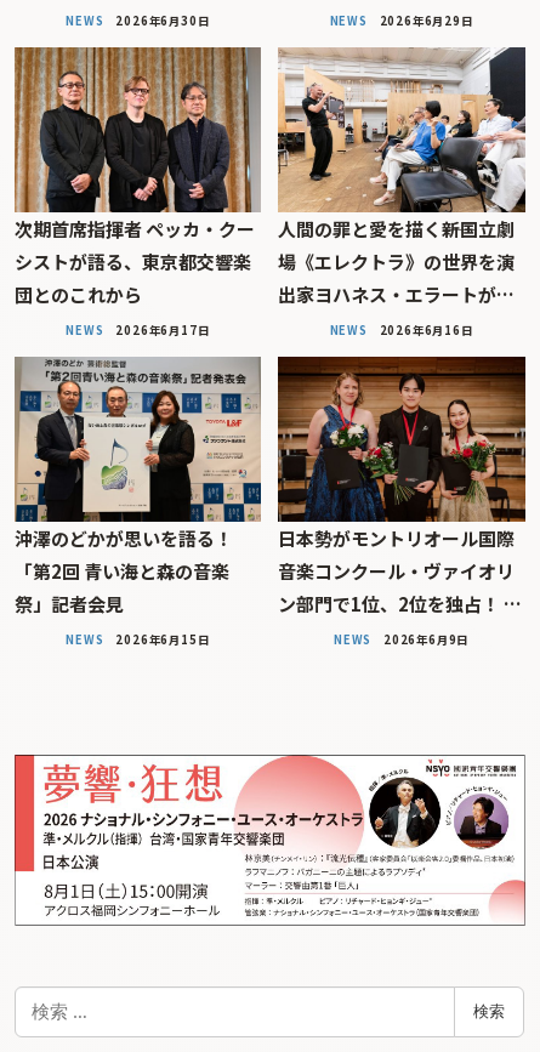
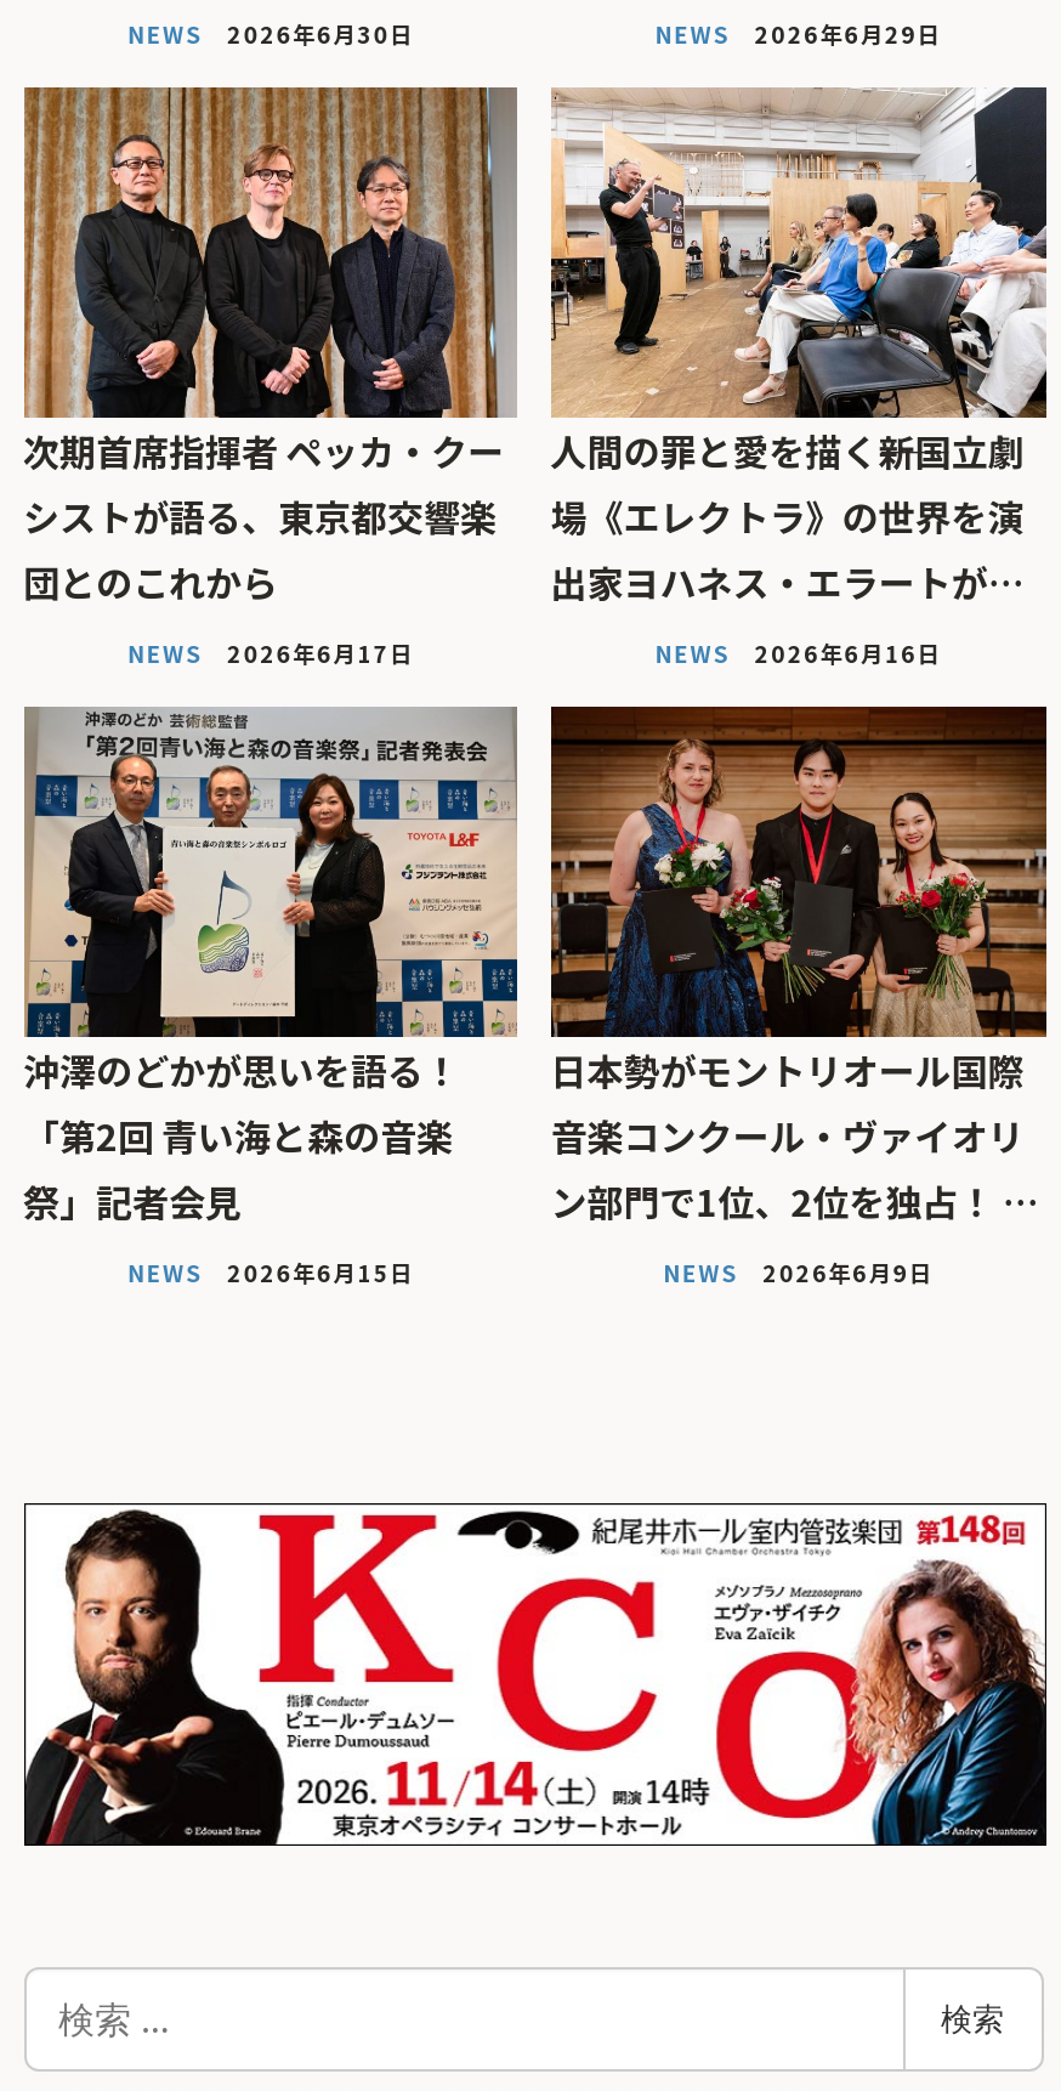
[15,755,527,925] [image] -> [22,1506,1049,1846] [image]

